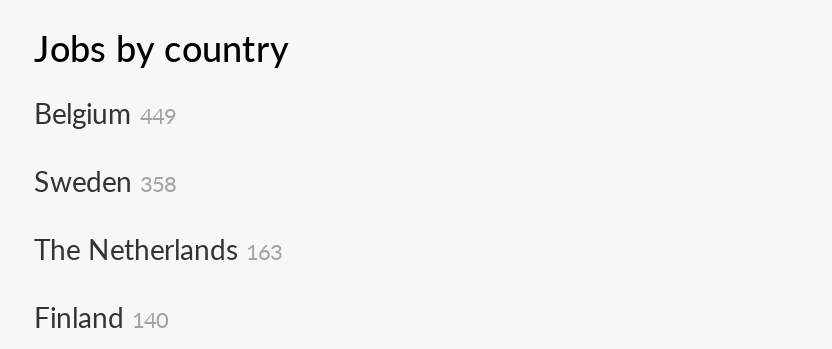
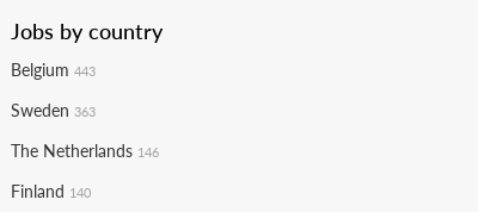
[34,92,176,132] Belgium 449 -> [11,57,96,81] Belgium 443
[34,160,176,200] Sweden 358 -> [11,98,96,121] Sweden 363
[34,228,282,268] The Netherlands 163 -> [11,138,159,162] The Netherlands 146

